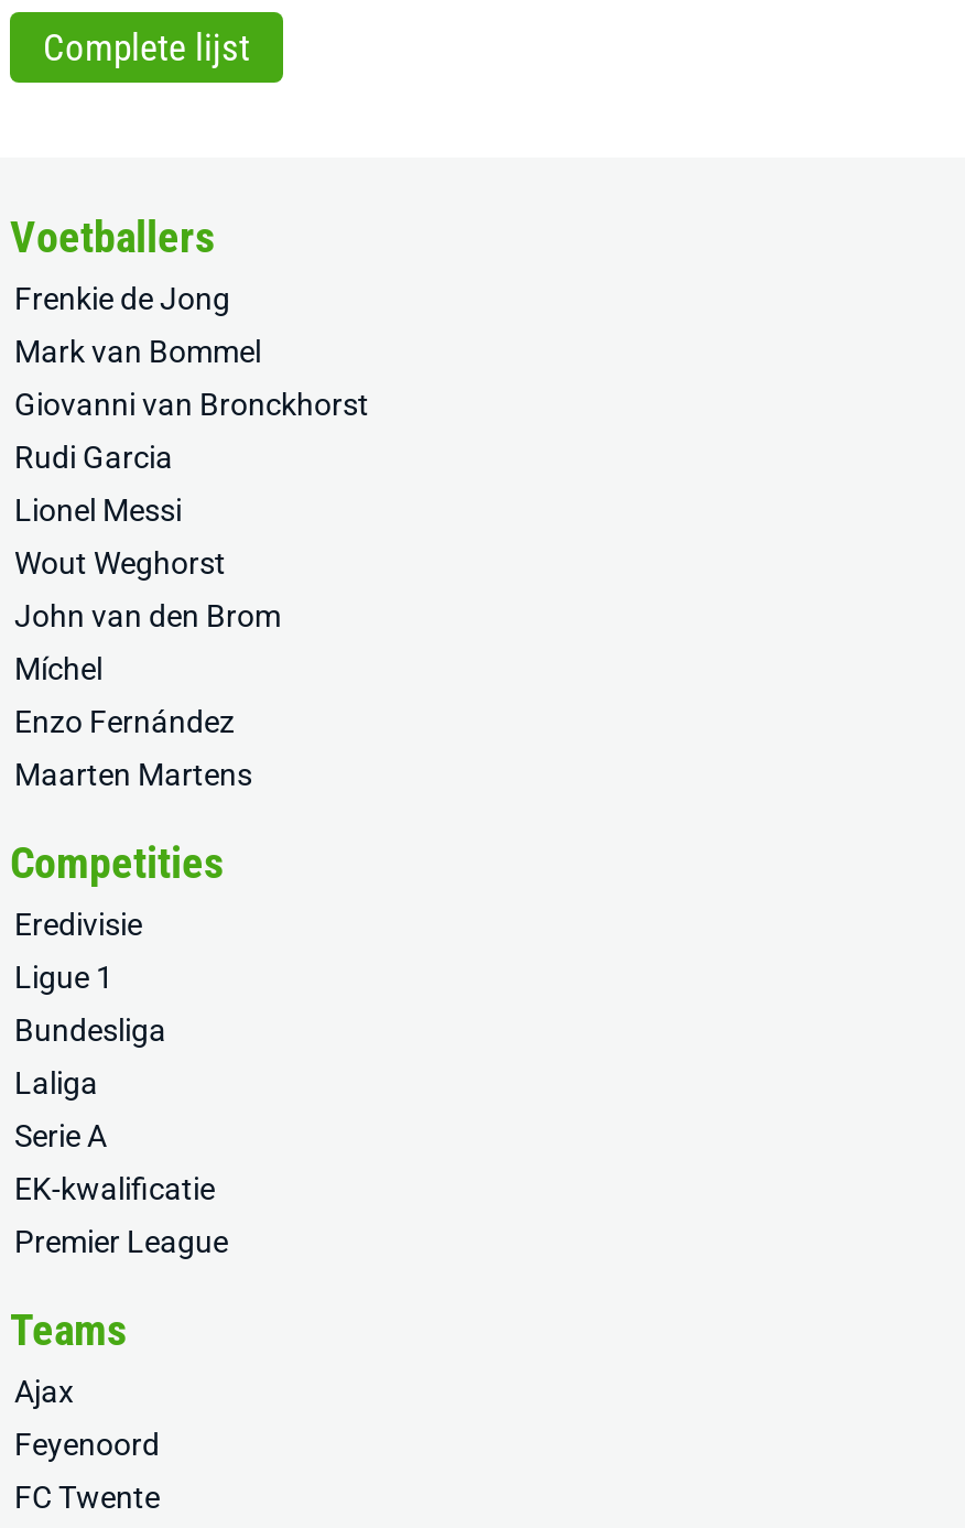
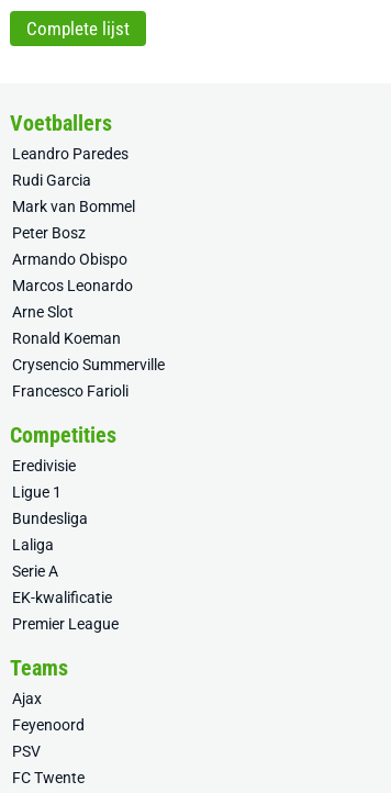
[14,281,369,422] Frenkie de Jong | Giovanni van Bronckhorst -> [12,145,129,163] Leandro Paredes
moved [14,334,261,369] -> [12,198,135,215]: Mark van Bommel
moved [14,440,173,475] -> [12,171,91,189]: Rudi Garcia
[14,492,281,792] Lionel Messi | Wout Weghorst | John van den Brom | Míchel | Enzo Fernández | Maarten Martens -> [12,224,165,400] Peter Bosz | Armando Obispo | Marcos Leonardo | Arne Slot | Ronald Koeman | Crysencio Summerville | Francesco Farioli
none -> [12,742,41,760] PSV

